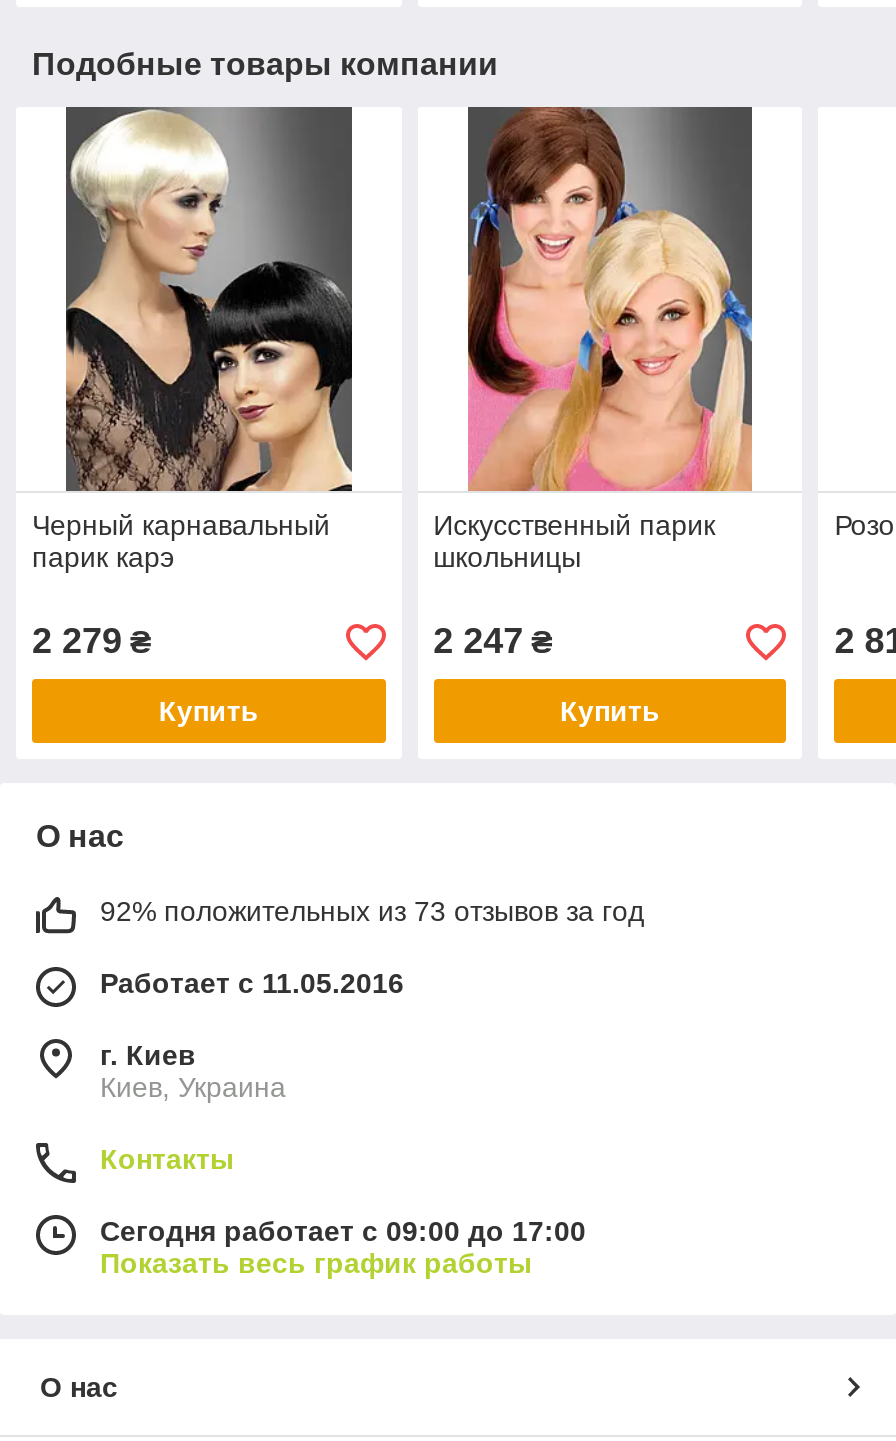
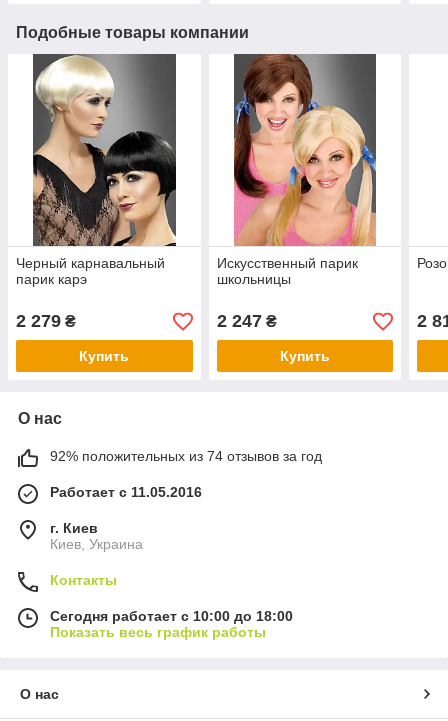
[100,896,644,928] 92% положительных из 73 отзывов за год -> [50,448,322,464] 92% положительных из 74 отзывов за год
[100,1216,586,1248] Сегодня работает с 09:00 до 17:00 -> [50,608,293,624] Сегодня работает с 10:00 до 18:00

